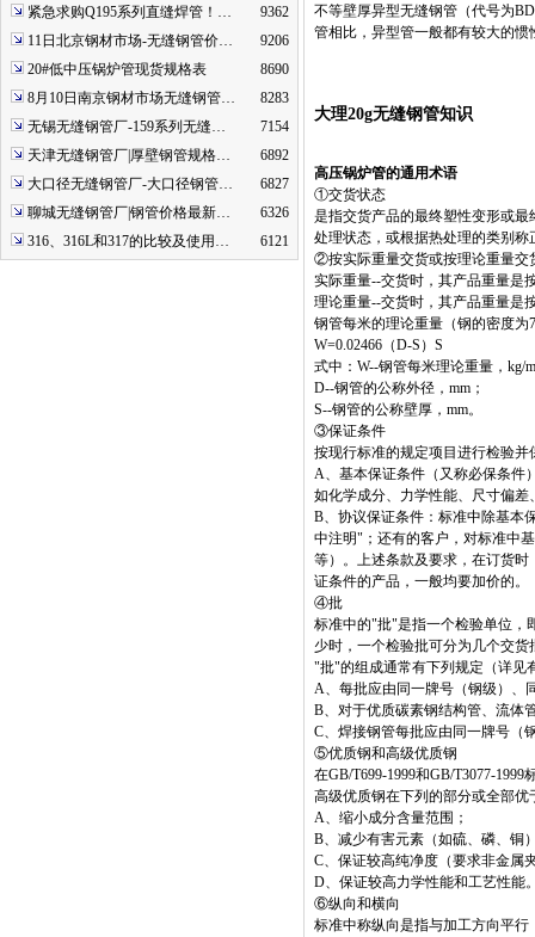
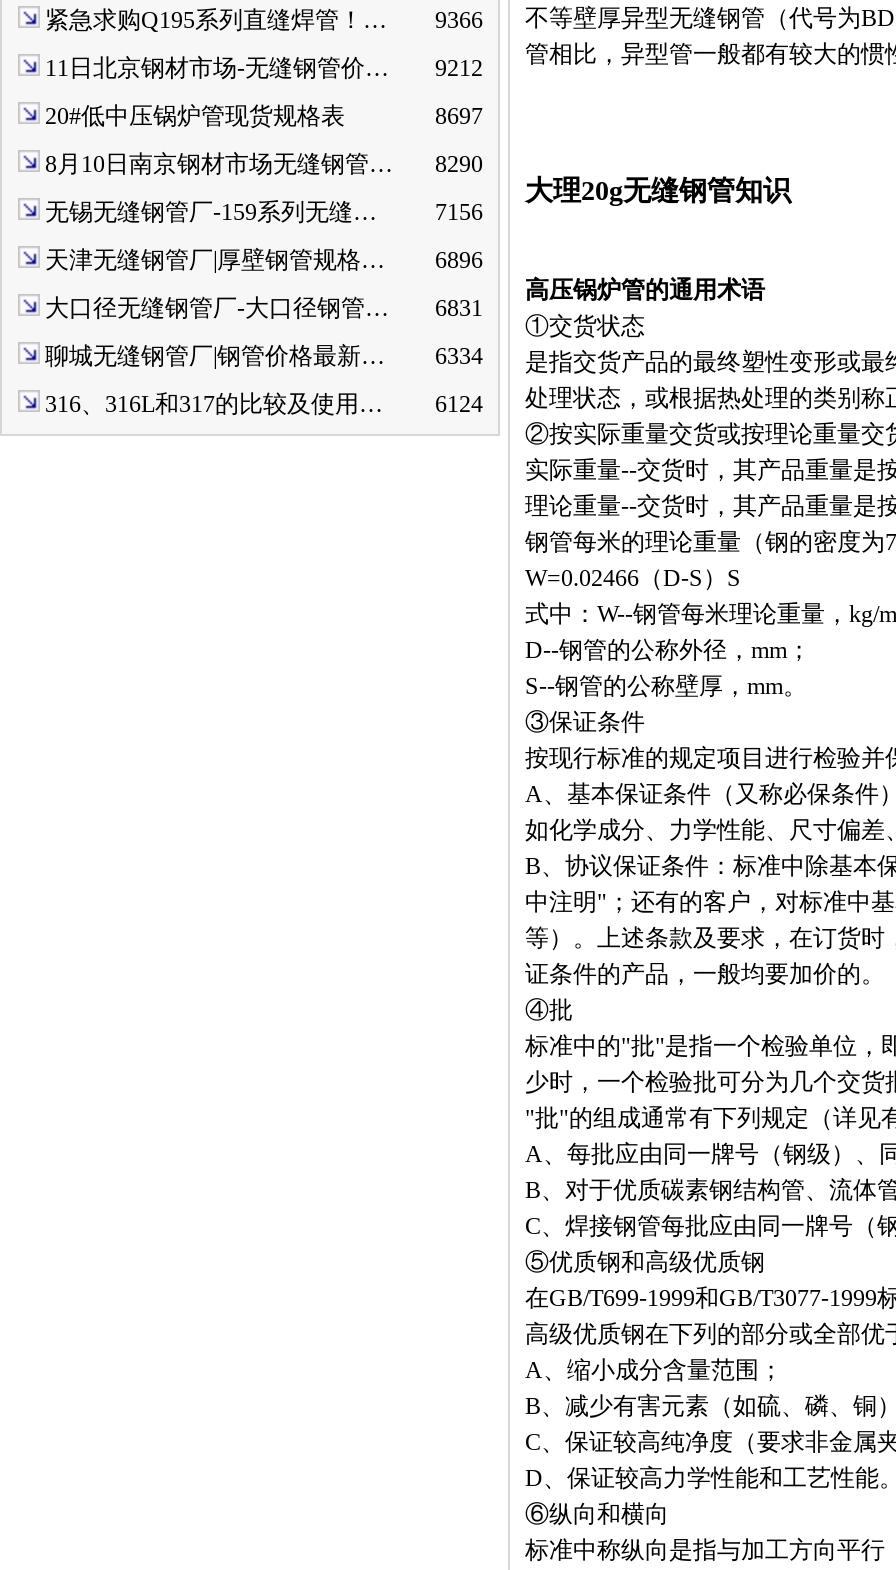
[260,4,288,20] 9362 -> [435,6,483,34] 9366
[260,32,288,49] 9206 -> [435,54,483,82] 9212
[260,61,288,78] 8690 -> [435,102,483,130] 8697
[27,90,288,106] 8月10日南京钢材市场无缝钢管… 8283 -> [45,150,483,178] 8月10日南京钢材市场无缝钢管… 8290
[260,118,288,135] 7154 -> [435,198,483,226] 7156
[260,147,288,164] 6892 -> [435,246,483,274] 6896
[27,175,288,192] 大口径无缝钢管厂-大口径钢管… 6827 -> [45,294,483,322] 大口径无缝钢管厂-大口径钢管… 6831
[260,204,288,221] 6326 -> [435,342,483,370] 6334
[260,233,288,249] 6121 -> [435,390,483,418] 6124

